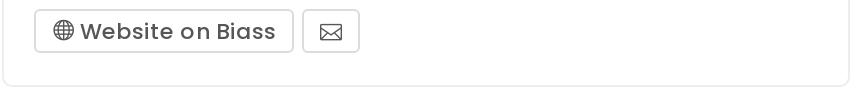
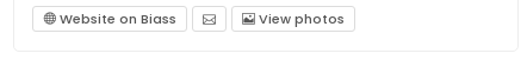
none -> [255,9,345,28] View photos

